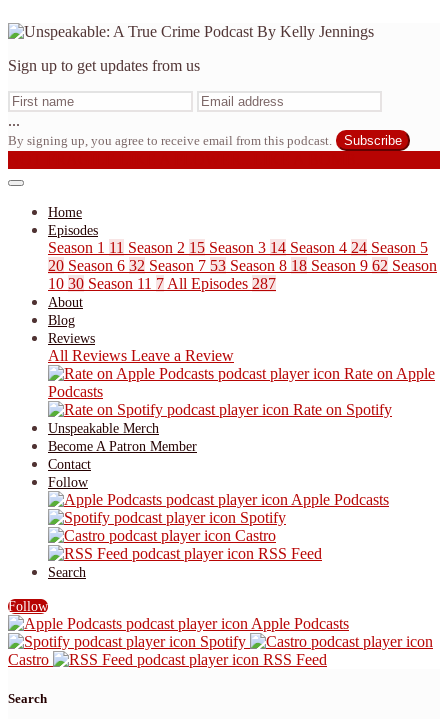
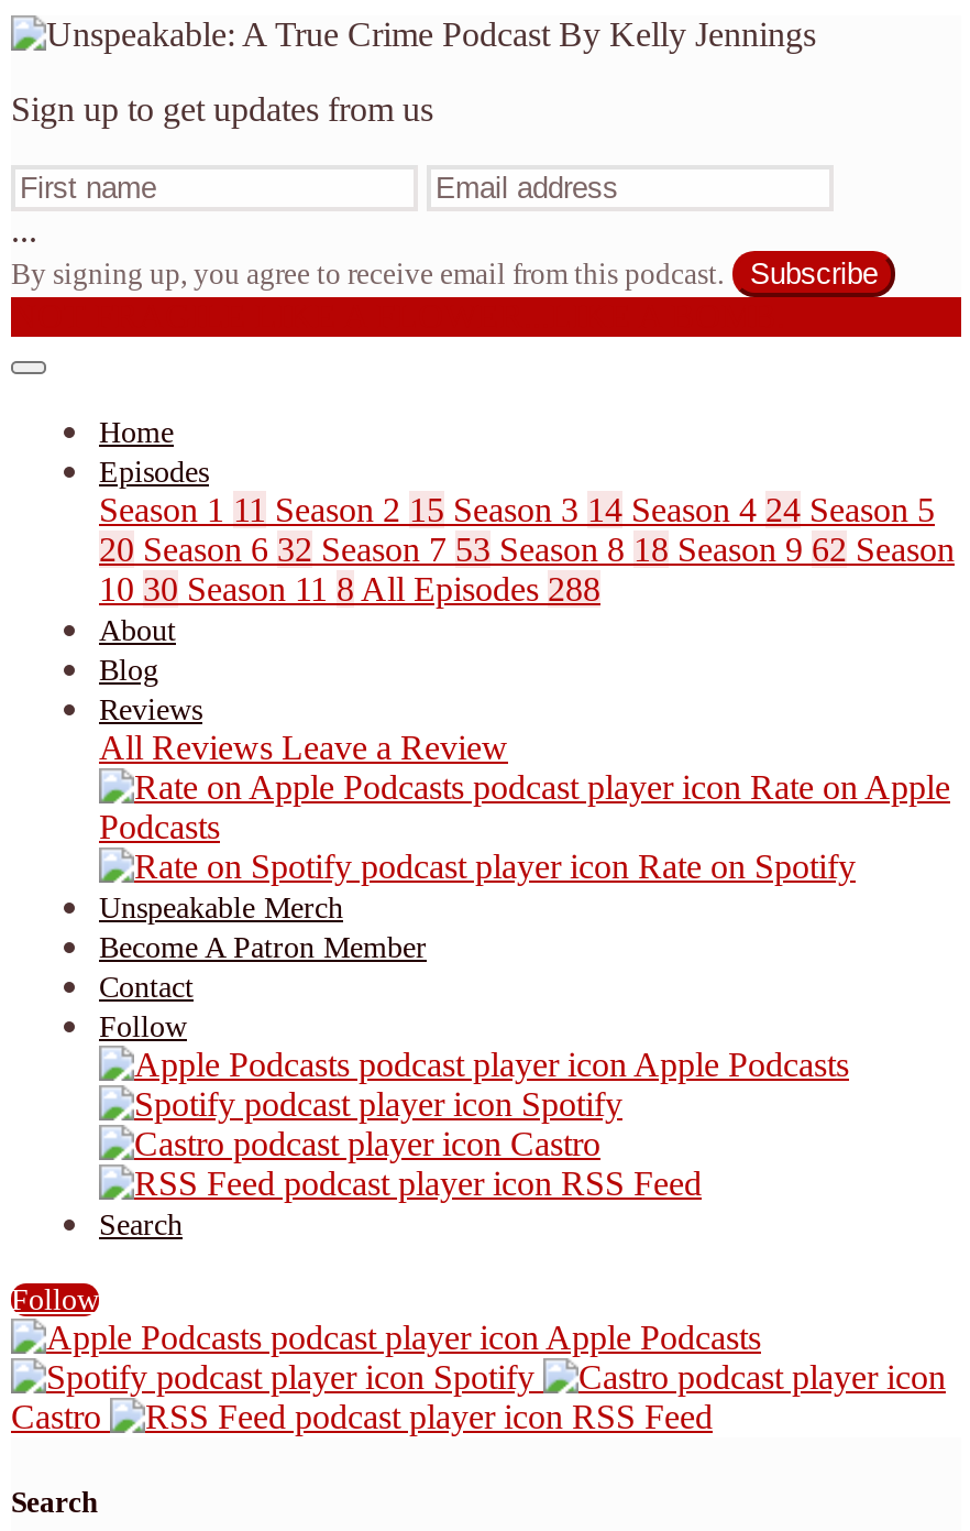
[48,275,276,292] 10 30 Season 11 7 All Episodes 287 -> [99,571,600,608] 10 30 Season 11 8 All Episodes 288

